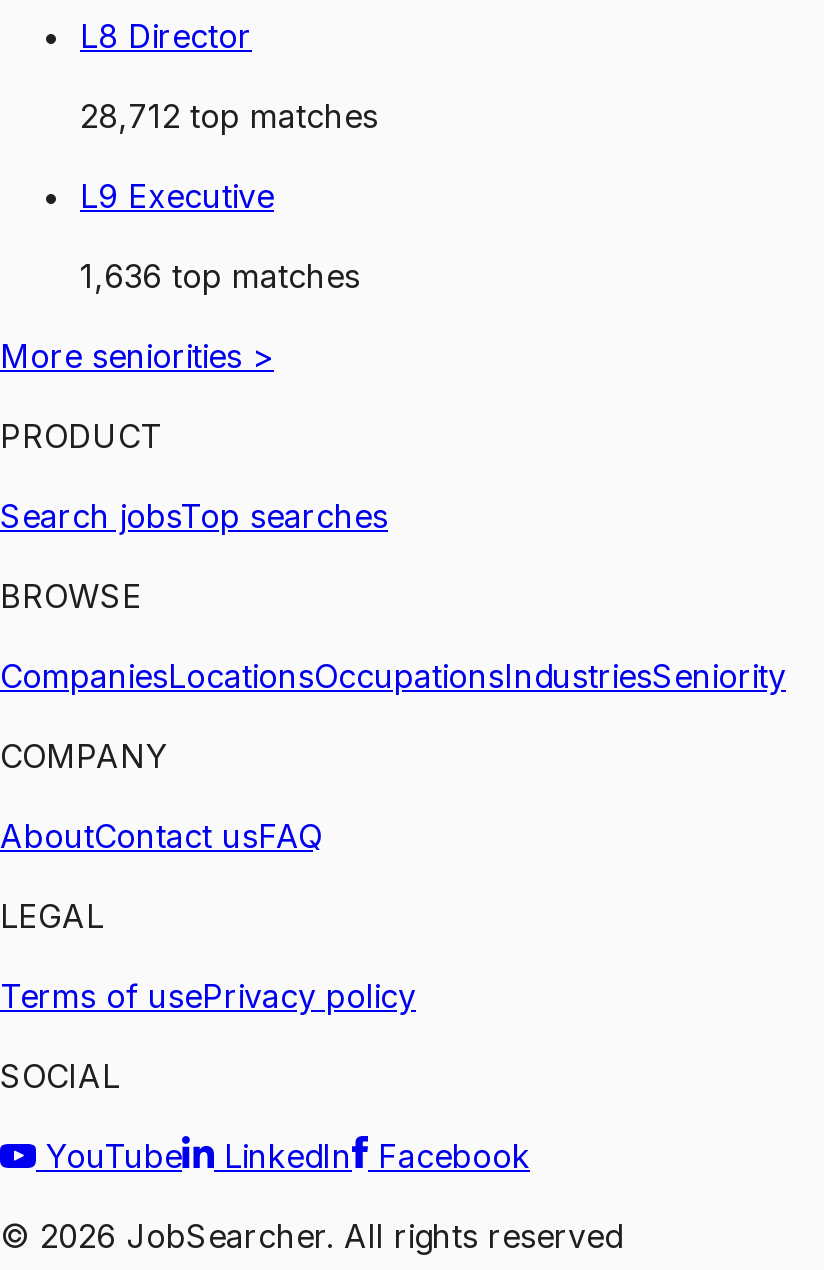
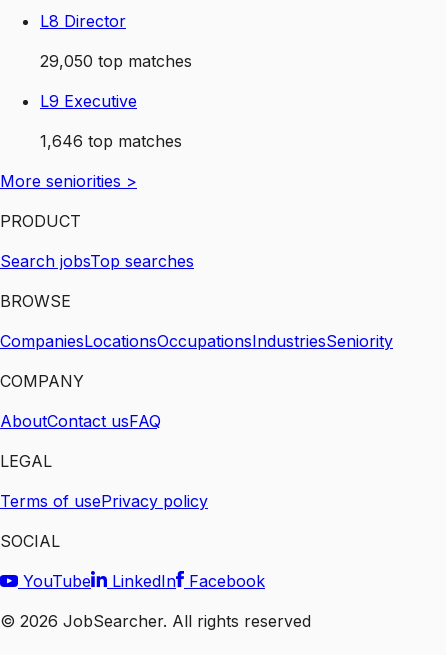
[80,96,378,136] 28,712 top matches -> [40,51,192,71] 29,050 top matches
[80,256,360,296] 1,636 top matches -> [40,131,182,151] 1,646 top matches

